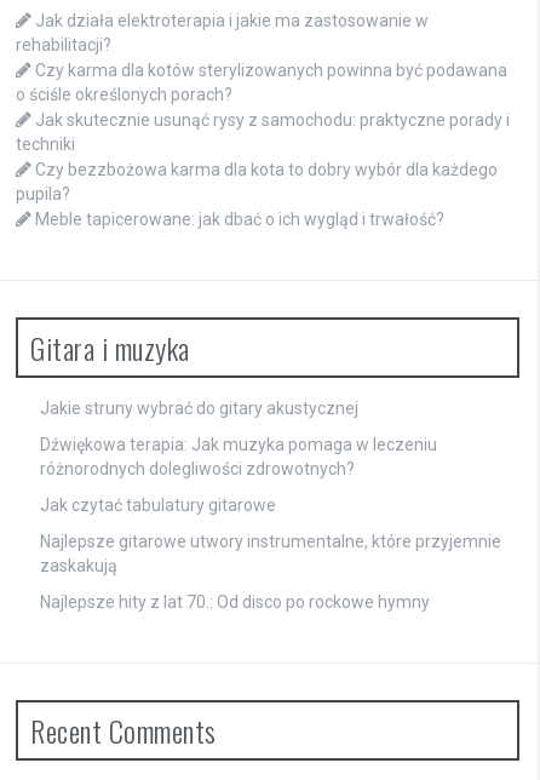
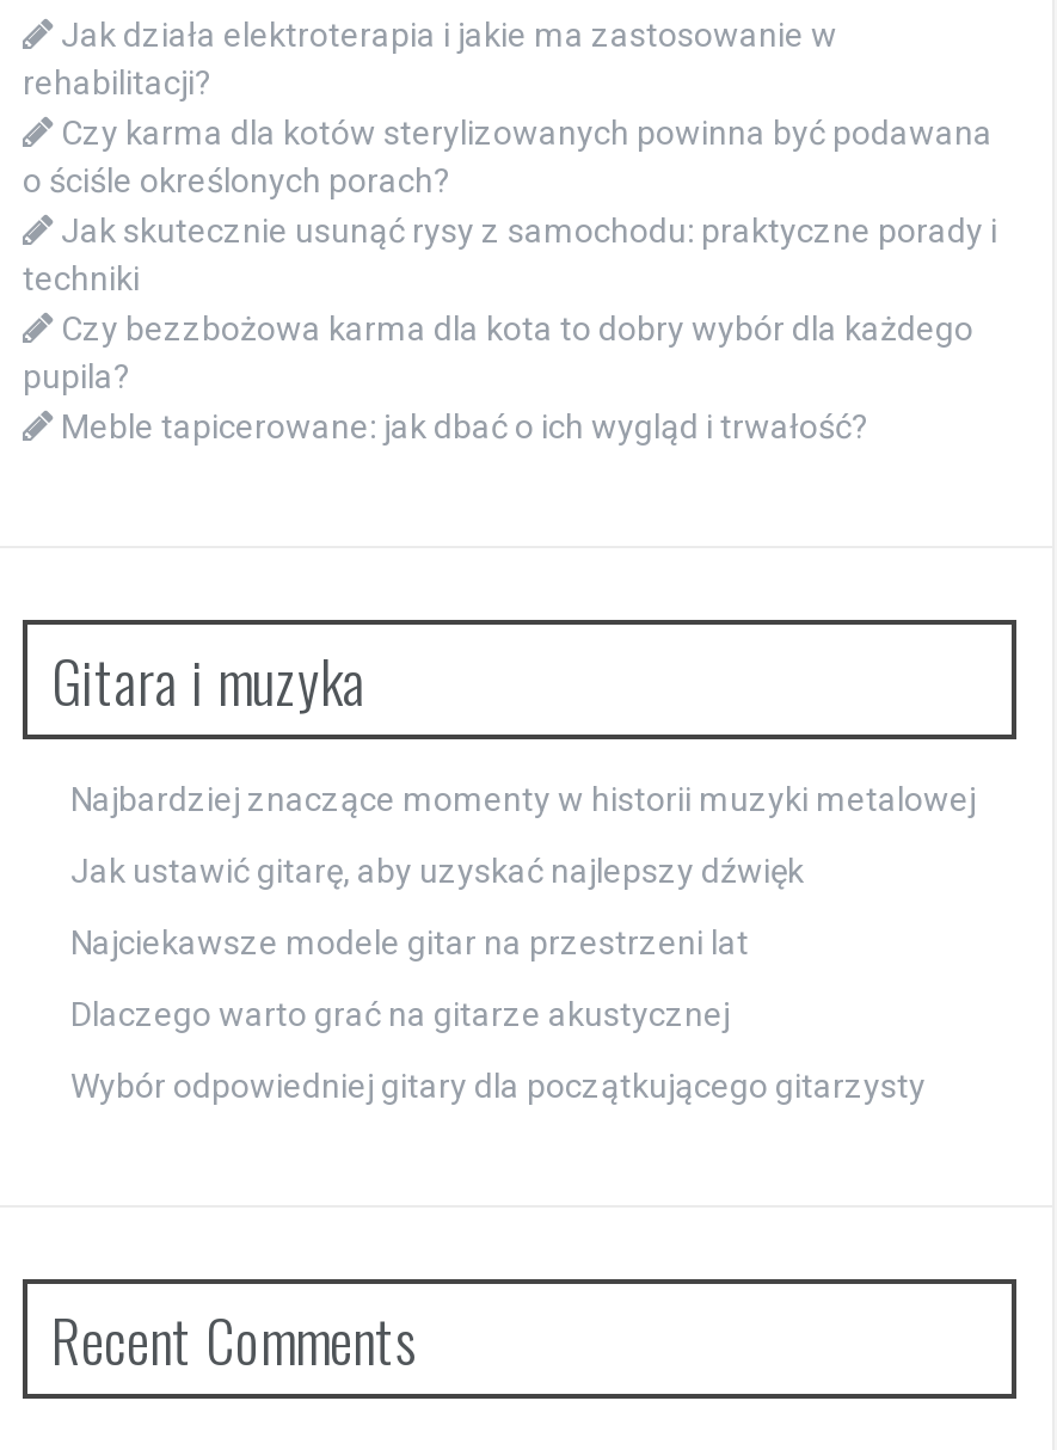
[40,398,358,418] Jakie struny wybrać do gitary akustycznej -> [70,779,976,818] Najbardziej znaczące momenty w historii muzyki metalowej
[40,435,437,478] Dźwiękowa terapia: Jak muzyka pomaga w leczeniu | różnorodnych dolegliwości zdrowotnych? -> [70,851,804,889] Jak ustawić gitarę, aby uzyskać najlepszy dźwięk
[40,495,276,515] Jak czytać tabulatury gitarowe -> [70,923,749,961] Najciekawsze modele gitar na przestrzeni lat
[40,531,501,575] Najlepsze gitarowe utwory instrumentalne, które przyjemnie | zaskakują -> [70,994,730,1033] Dlaczego warto grać na gitarze akustycznej
[40,592,430,611] Najlepsze hity z lat 70.: Od disco po rockowe hymny -> [70,1066,926,1104] Wybór odpowiedniej gitary dla początkującego gitarzysty

